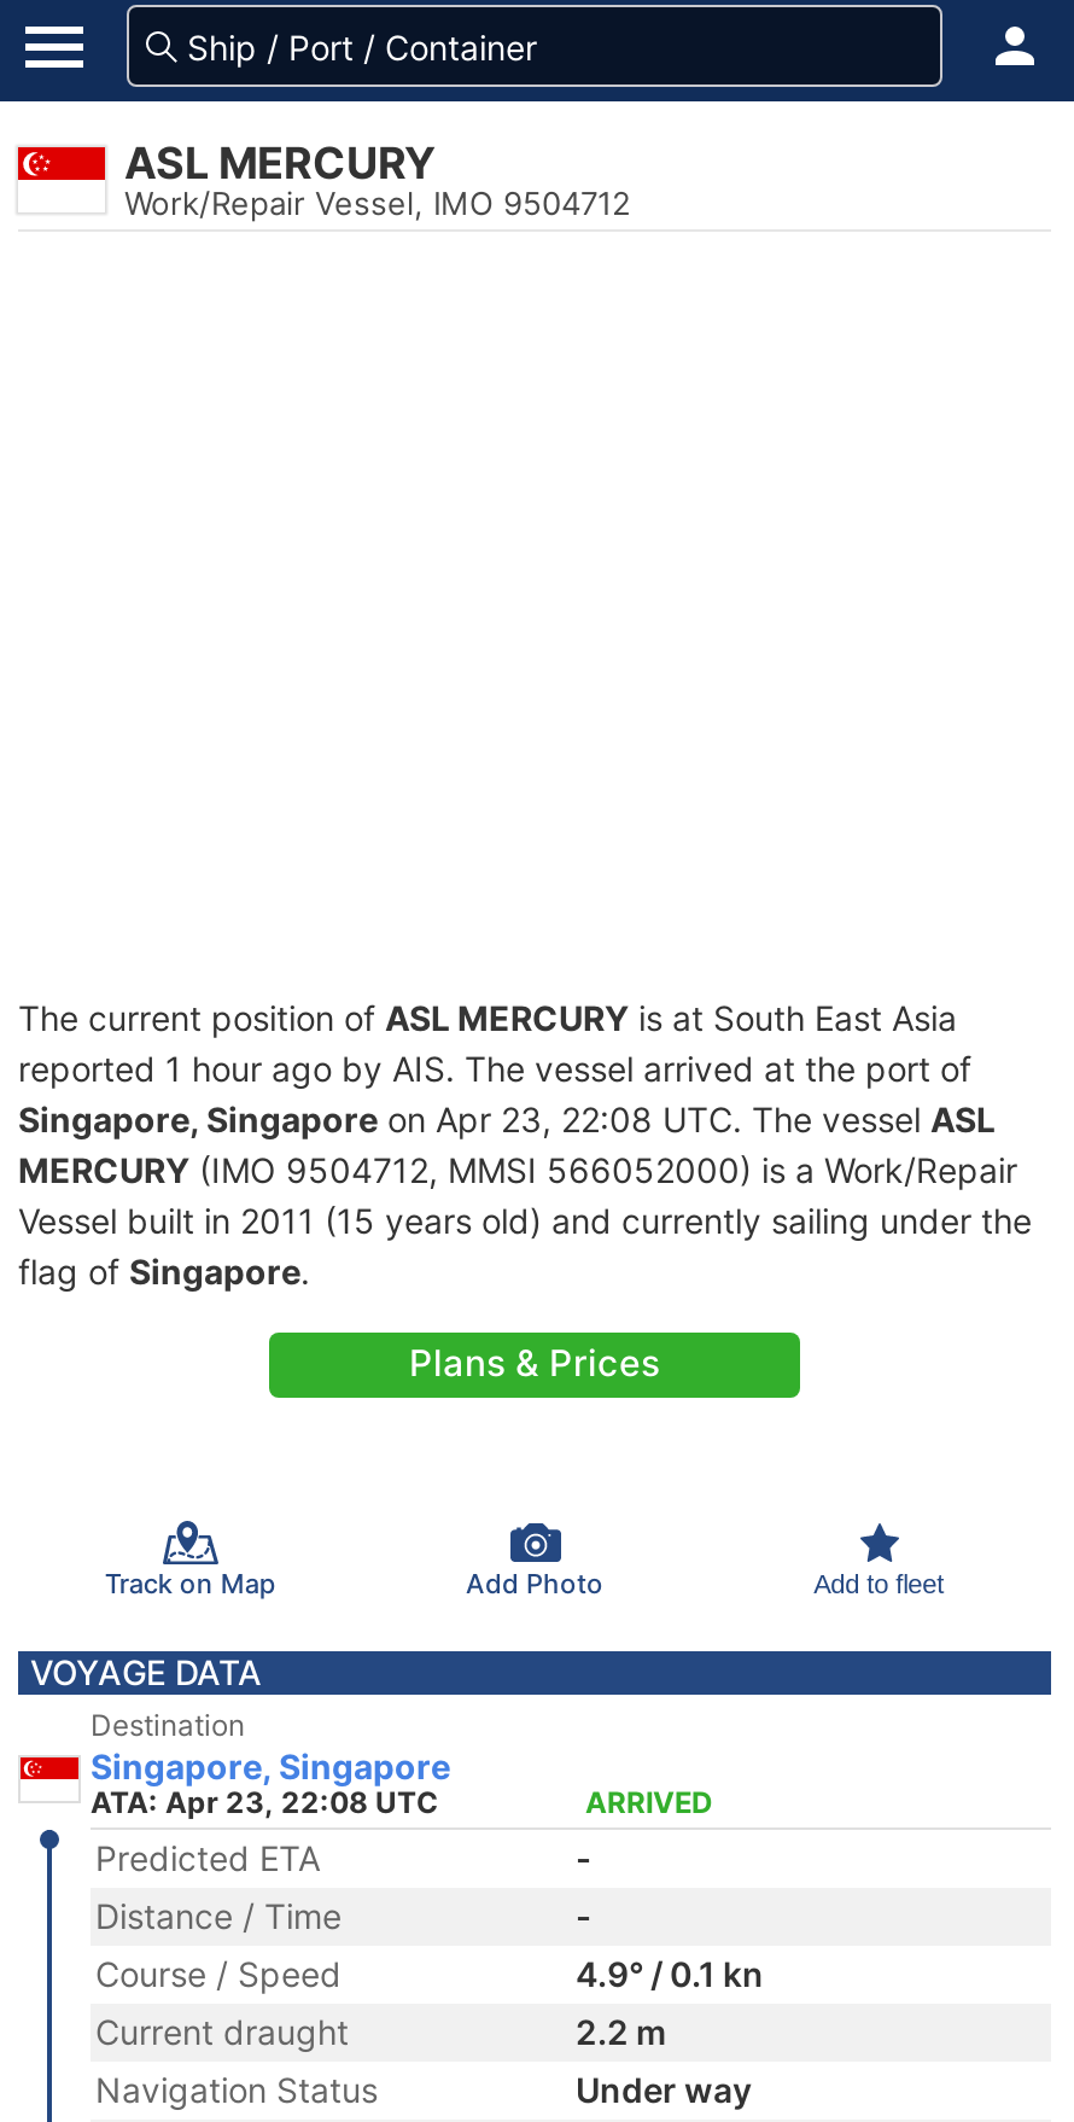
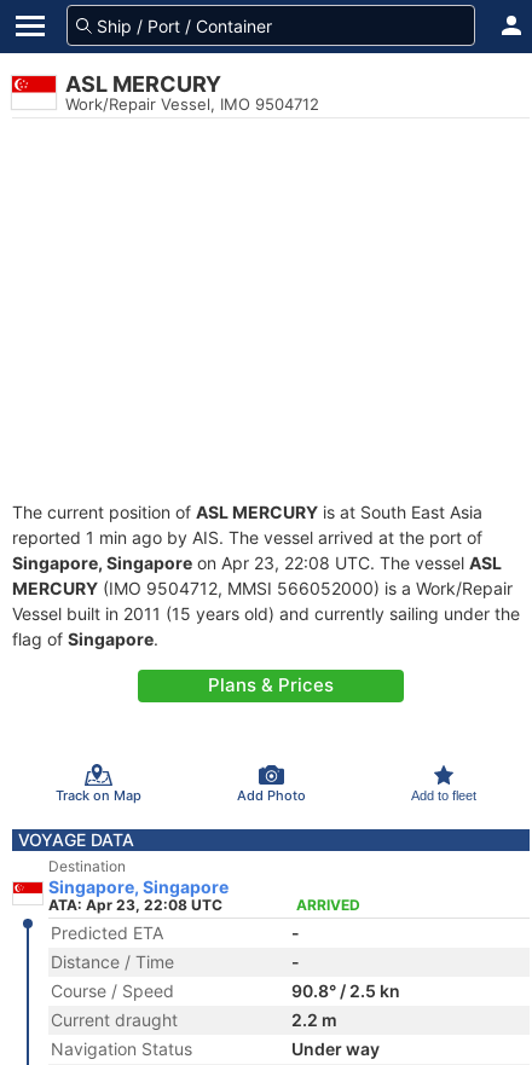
[18,1048,971,1089] reported 1 hour ago by AIS. The vessel arrived at the port of -> [12,527,482,548] reported 1 min ago by AIS. The vessel arrived at the port of
[576,1953,764,1994] 4.9° / 0.1 kn -> [291,980,400,1001] 90.8° / 2.5 kn

